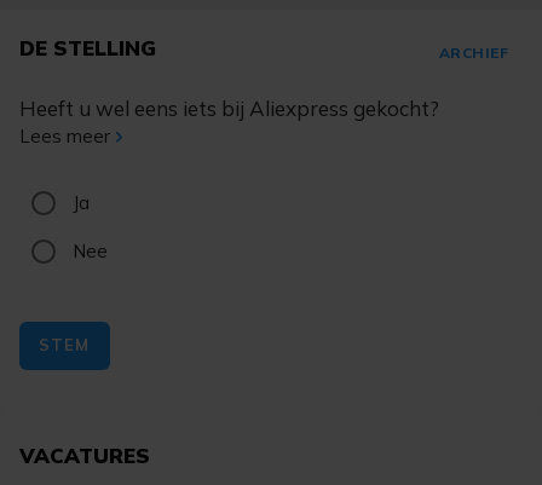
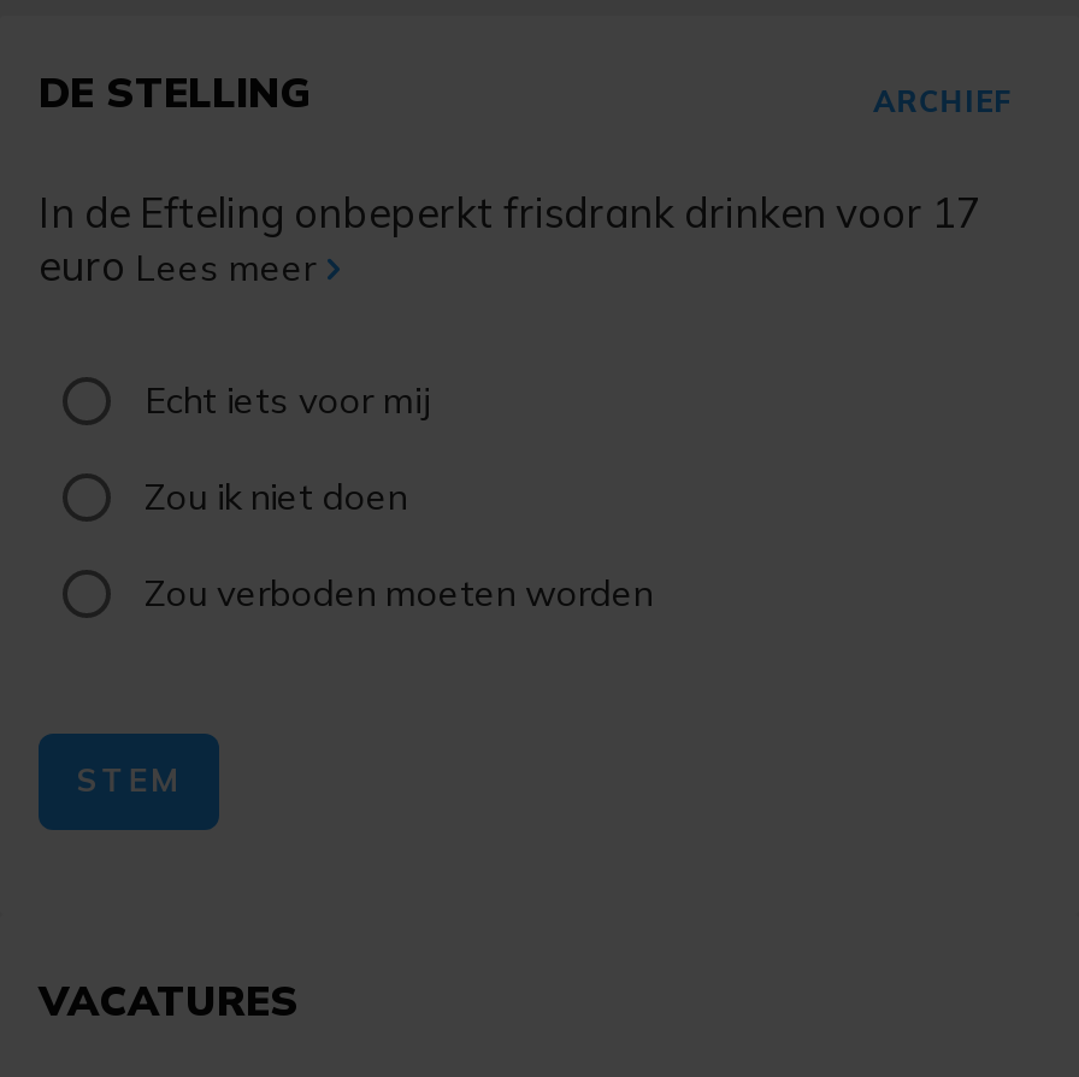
[19,95,439,262] Heeft u wel eens iets bij Aliexpress gekocht? | Lees meer | Ja | Nee -> [39,186,980,614] In de Efteling onbeperkt frisdrank drinken voor 17 | euro Lees meer | Echt iets voor mij | Zou ik niet doen | Zou verboden moeten worden

